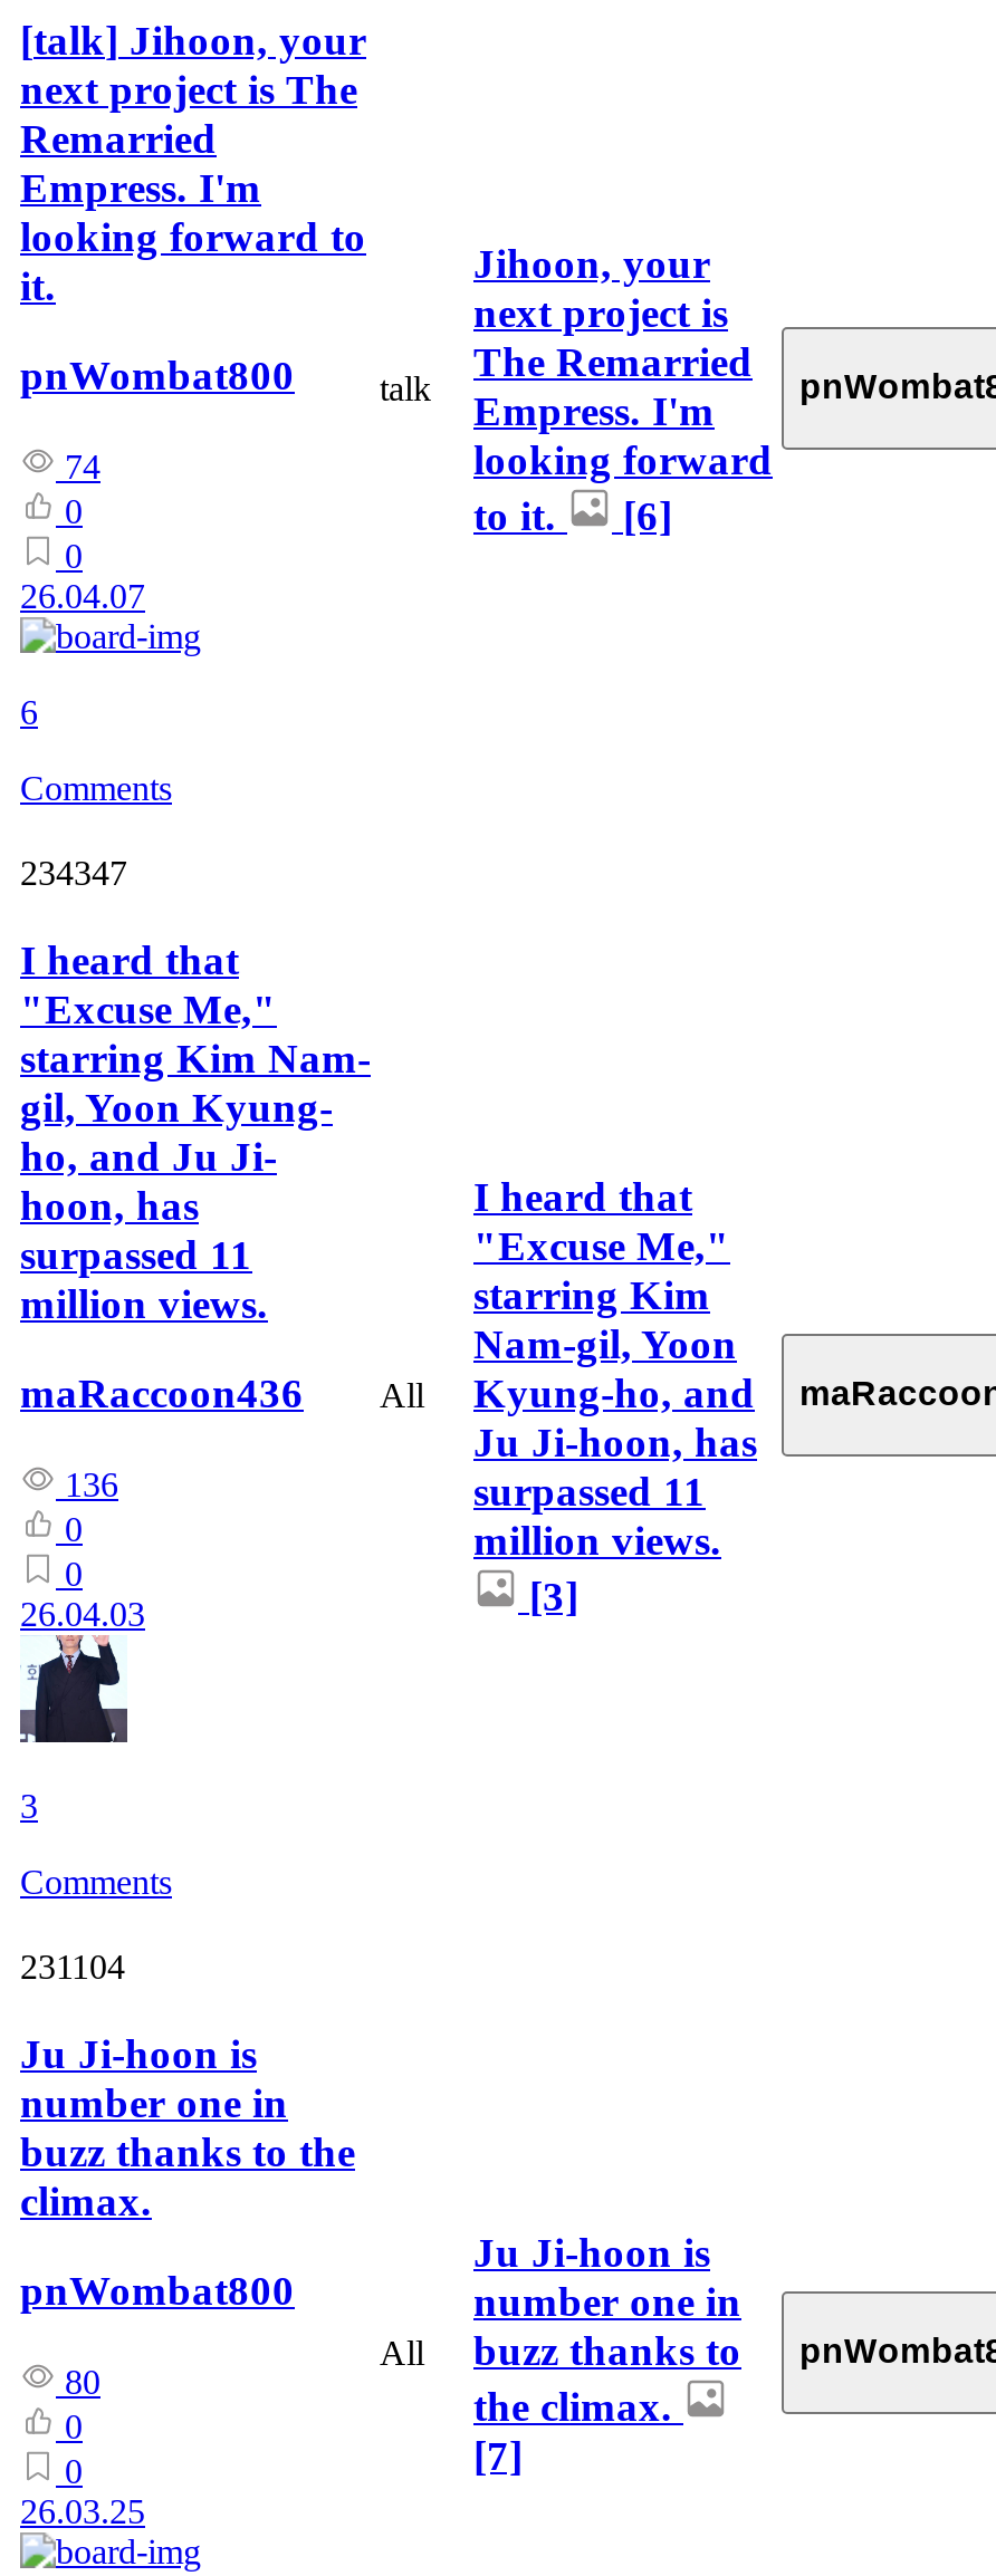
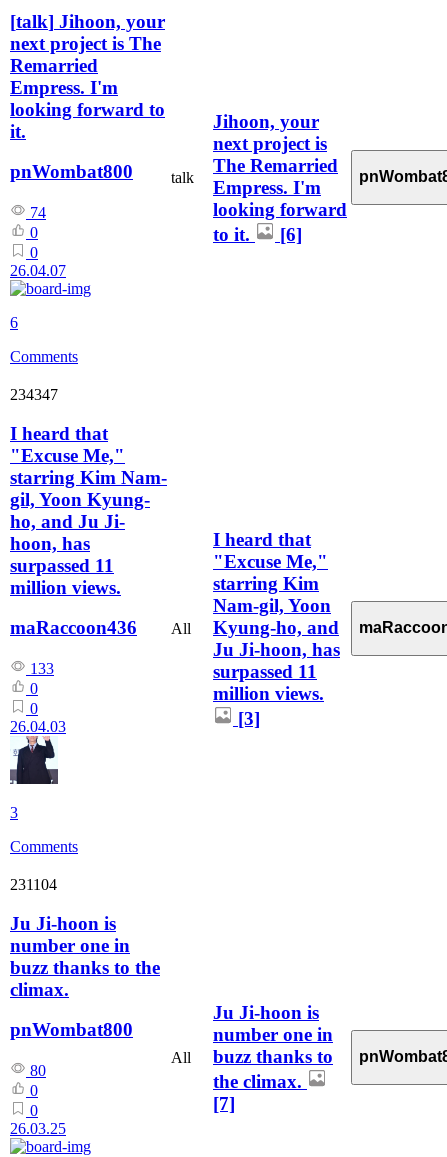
[65,1465,118,1503] 136 -> [30,660,54,677] 133

